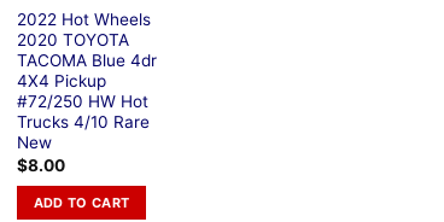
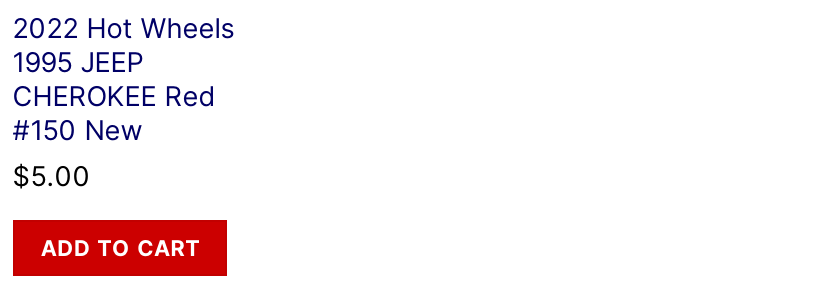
[17,30,157,174] 2020 TOYOTA | TACOMA Blue 4dr | 4X4 Pickup | #72/250 HW Hot | Trucks 4/10 Rare | New | $8.00 -> [13,46,215,191] 1995 JEEP | CHEROKEE Red | #150 New | $5.00

